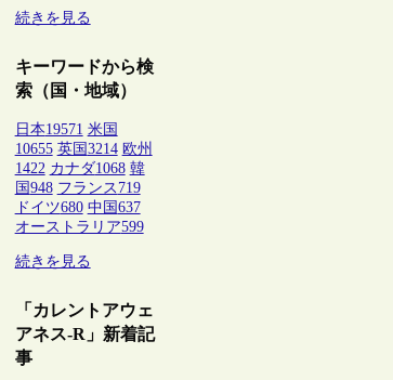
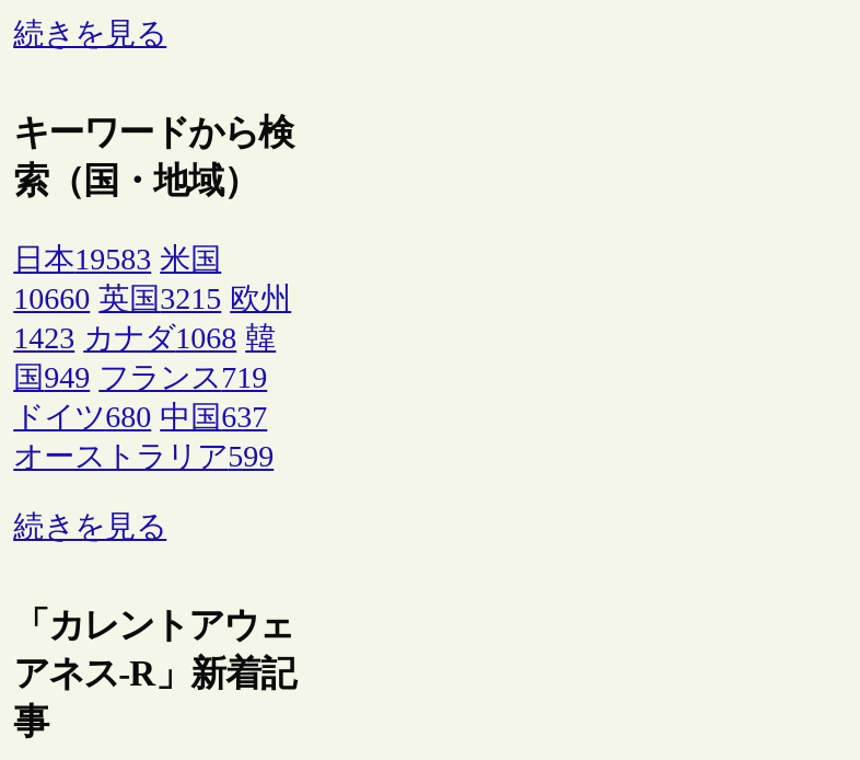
[15,121,118,138] 日本19571 米国 -> [13,244,221,276] 日本19583 米国
[15,141,152,157] 10655 英国3214 欧州 -> [13,283,291,316] 10660 英国3215 欧州
[15,160,145,177] 1422 カナダ1068 韓 -> [13,322,276,355] 1423 カナダ1068 韓
[15,180,140,196] 国948 フランス719 -> [13,362,267,395] 国949 フランス719

